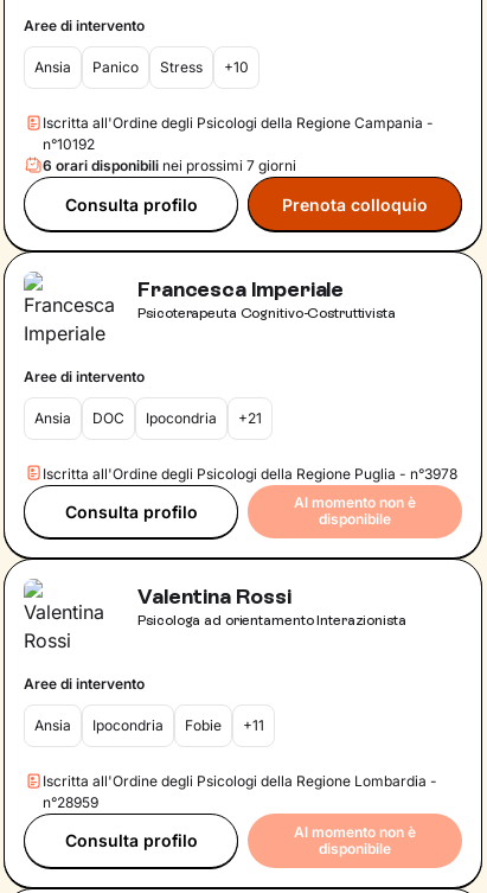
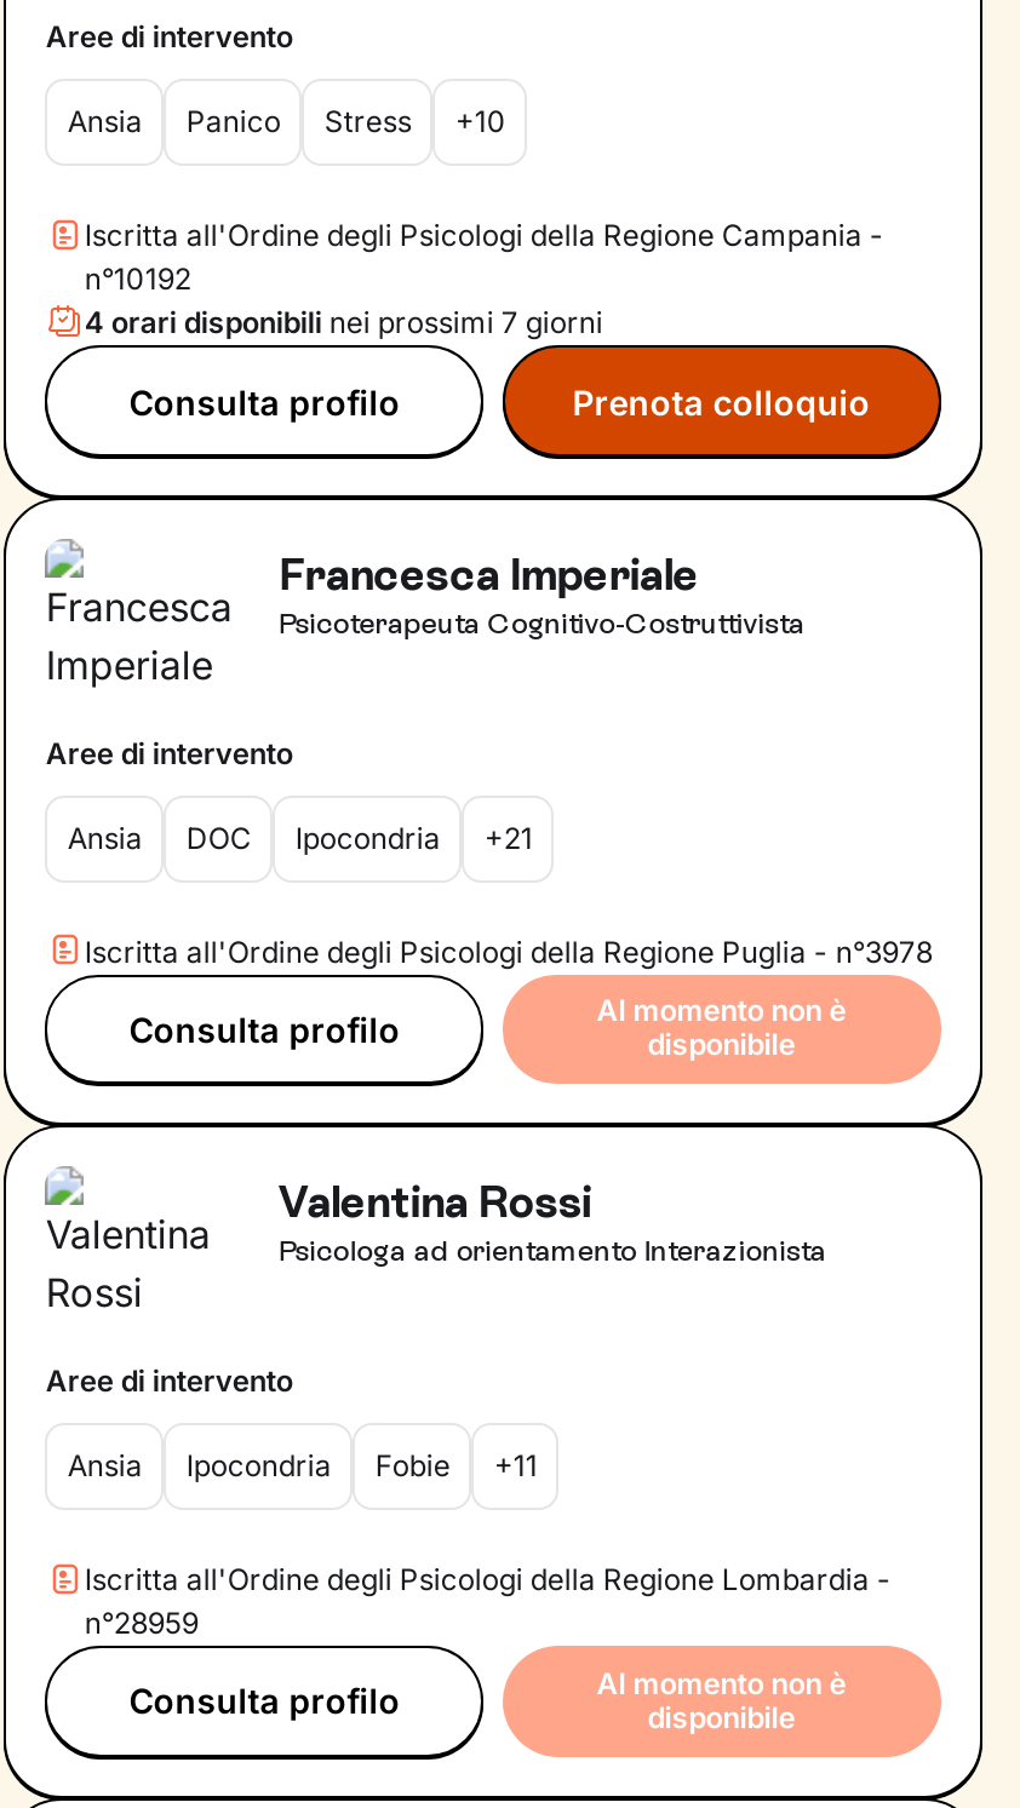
[43,157,297,175] 6 orari disponibili nei prossimi 7 giorni -> [85,305,603,341] 4 orari disponibili nei prossimi 7 giorni

